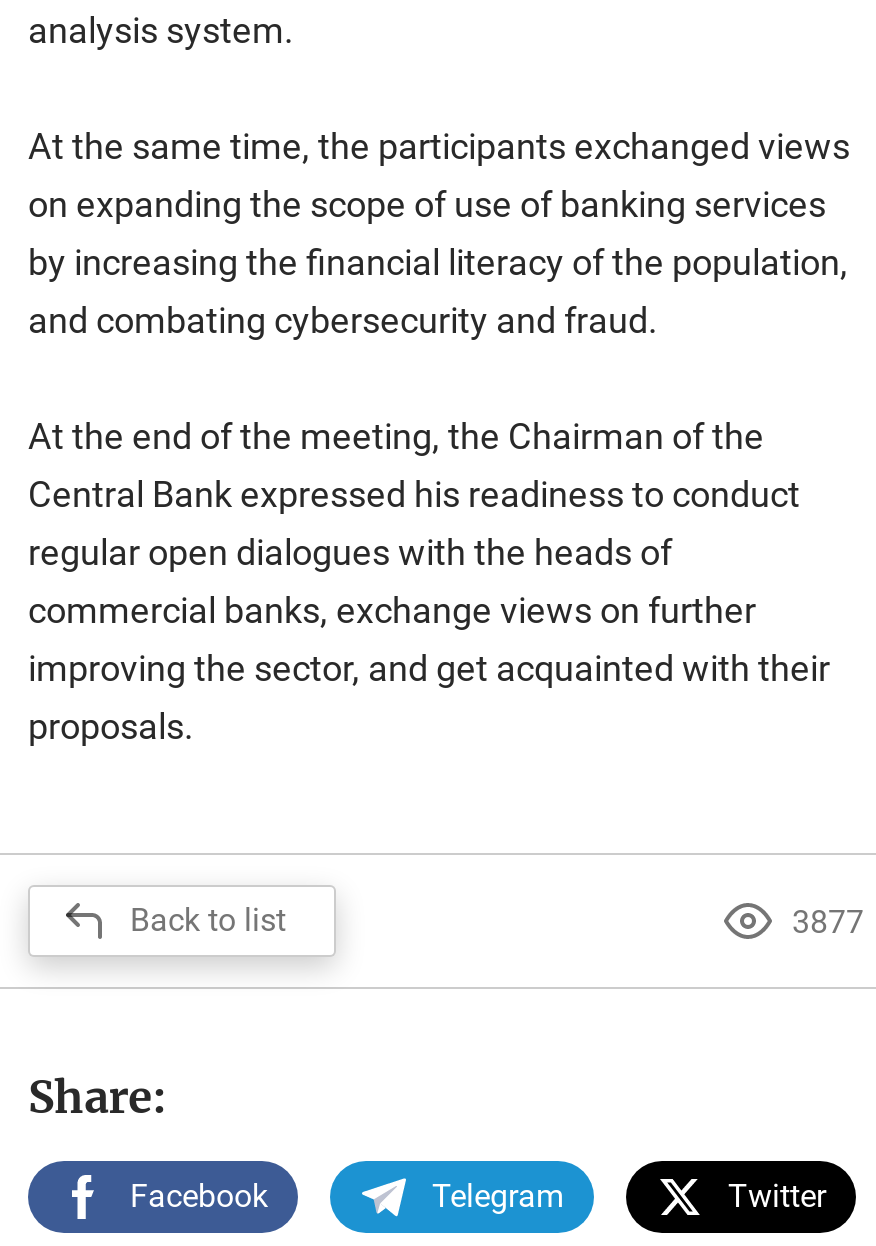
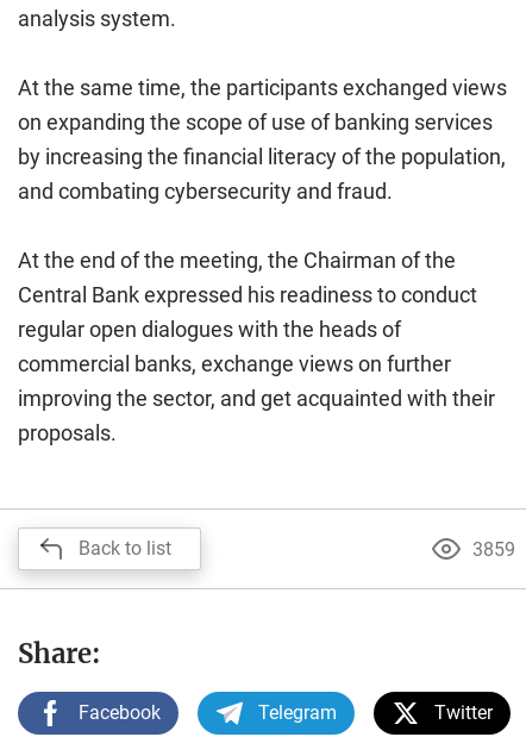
[792,903,864,941] 3877 -> [472,538,515,561] 3859

